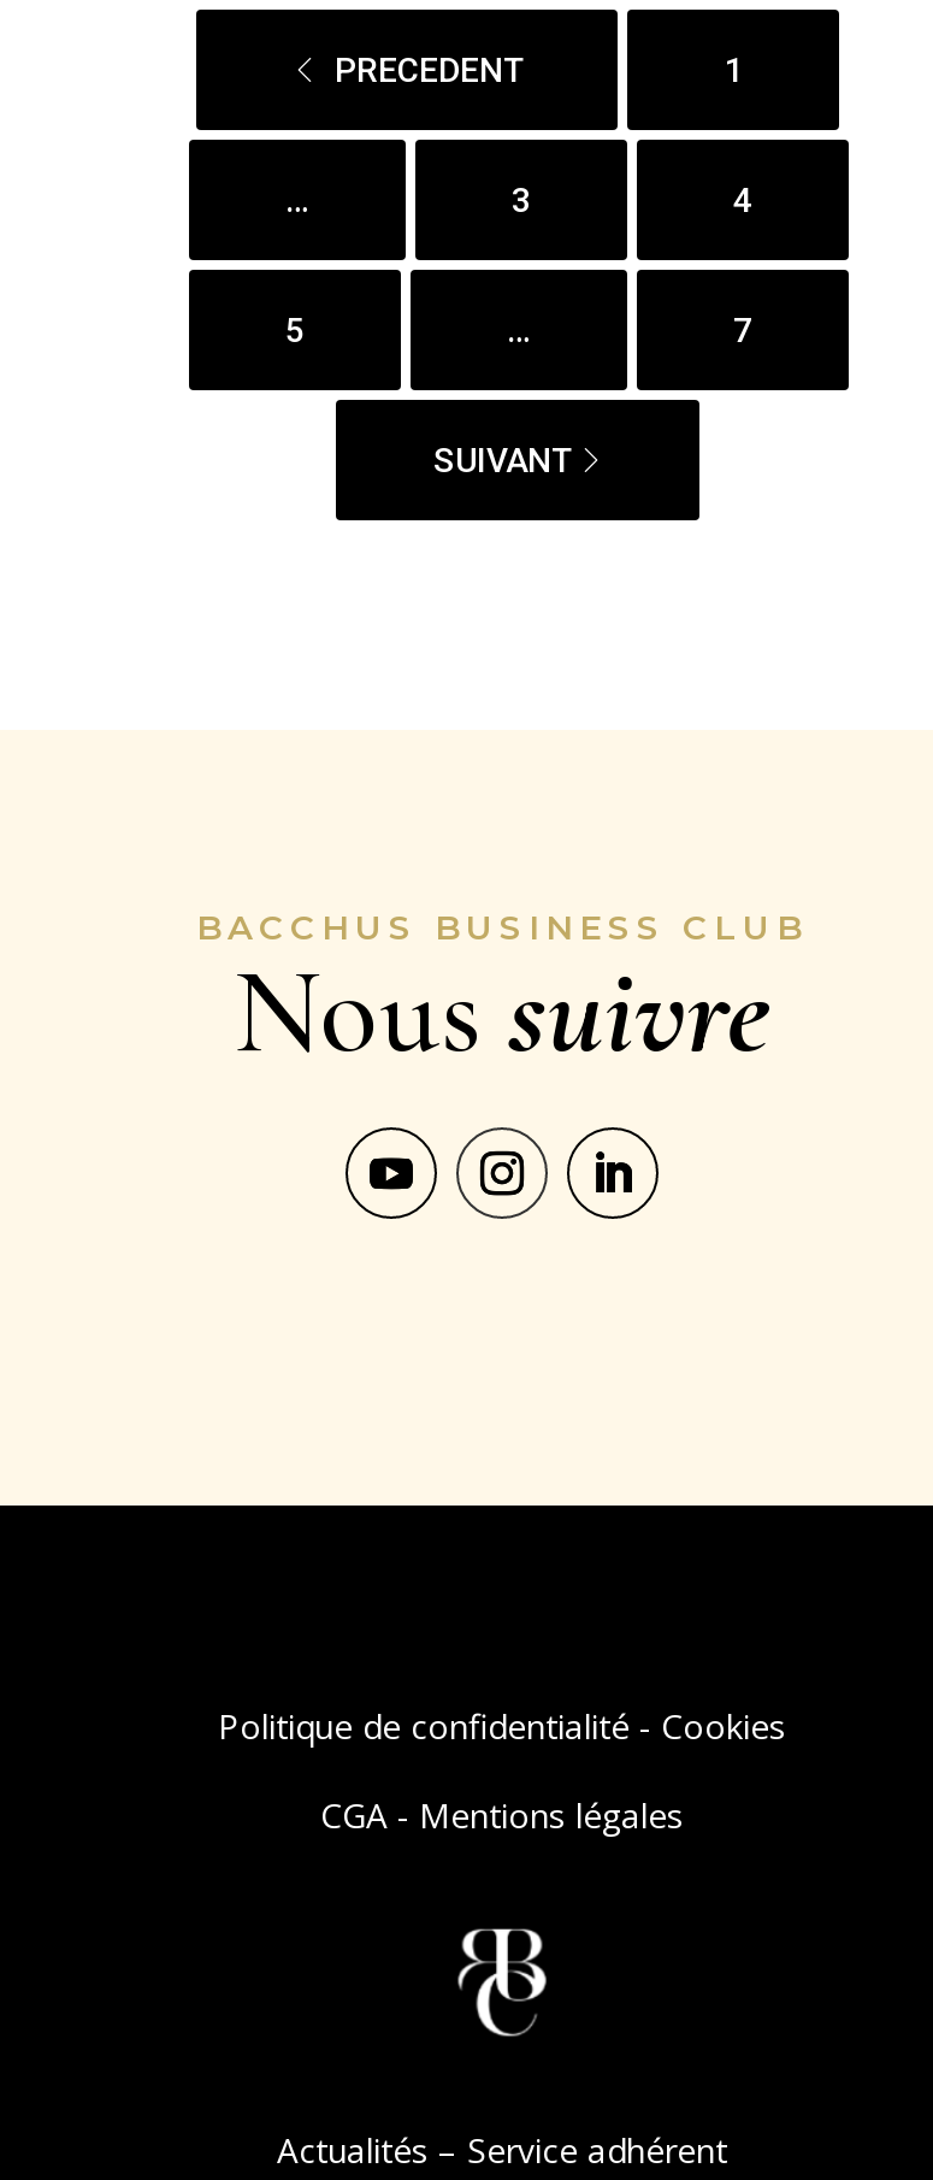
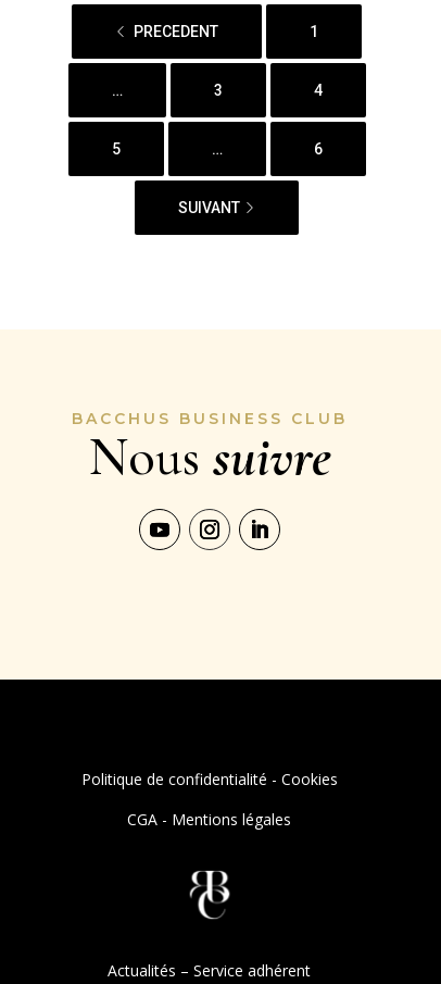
[733,311,752,350] 7 -> [314,140,323,158] 6

